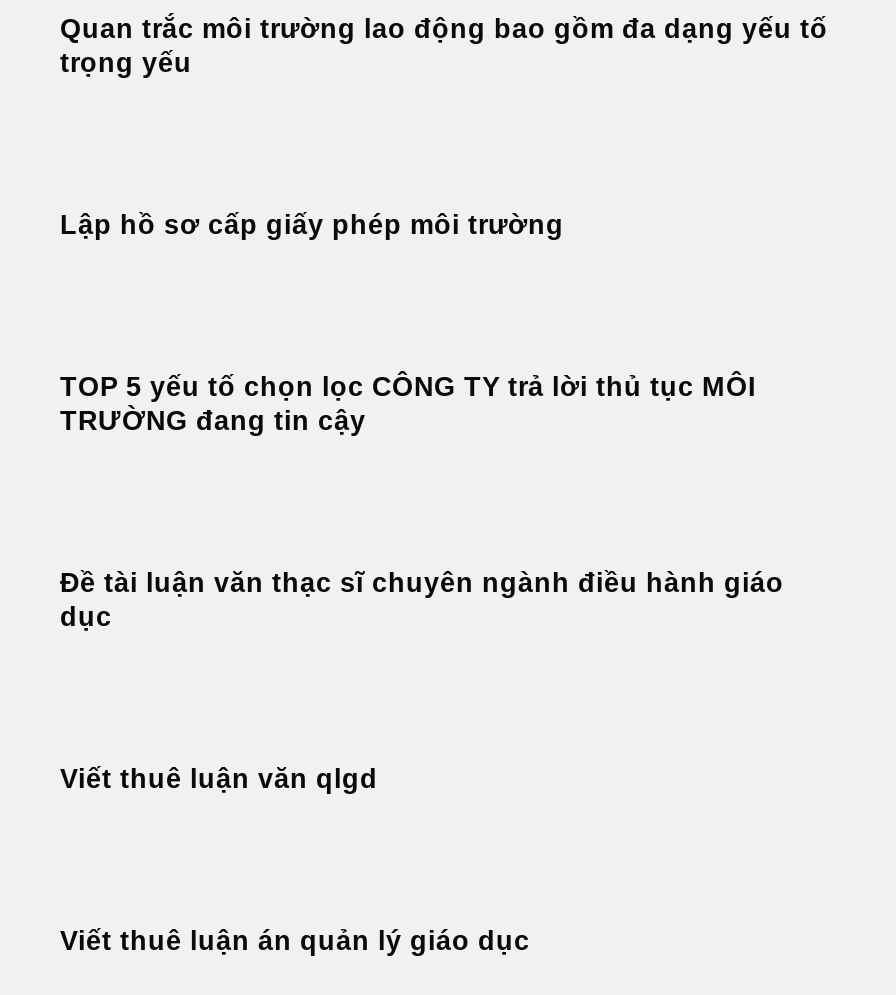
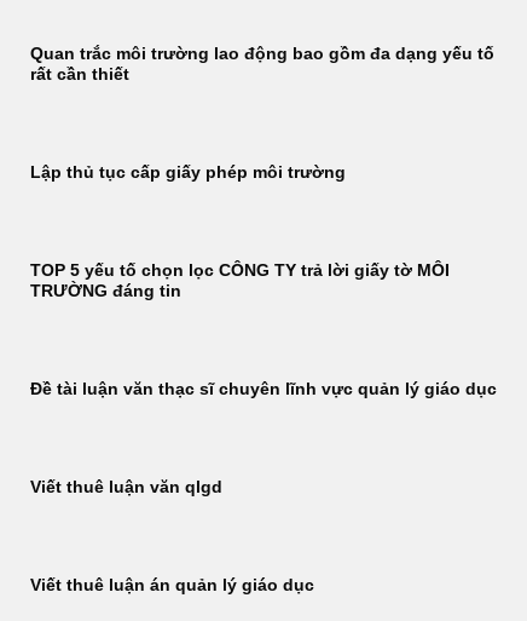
[60,48,192,78] trọng yếu -> [30,66,129,84] rất cần thiết
[60,210,564,240] Lập hồ sơ cấp giấy phép môi trường -> [30,164,346,182] Lập thủ tục cấp giấy phép môi trường
[60,372,756,436] TOP 5 yếu tố chọn lọc CÔNG TY trả lời thủ tục MÔI | TRƯỜNG đang tin cậy -> [30,262,450,300] TOP 5 yếu tố chọn lọc CÔNG TY trả lời giấy tờ MÔI | TRƯỜNG đáng tin
[60,568,784,632] Đề tài luận văn thạc sĩ chuyên ngành điều hành giáo | dục -> [30,380,497,399] Đề tài luận văn thạc sĩ chuyên lĩnh vực quản lý giáo dục

